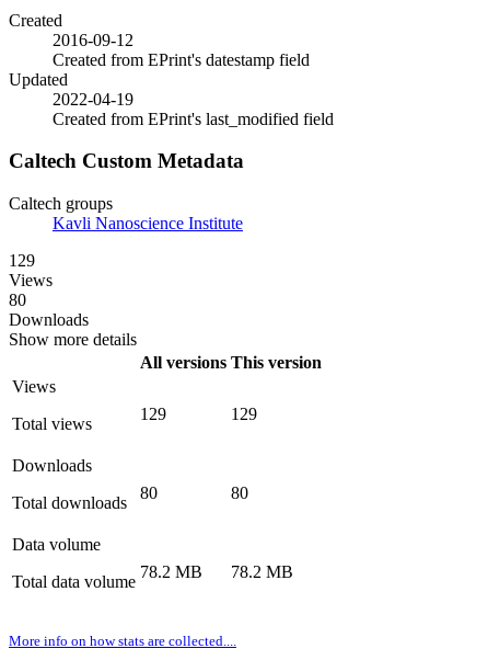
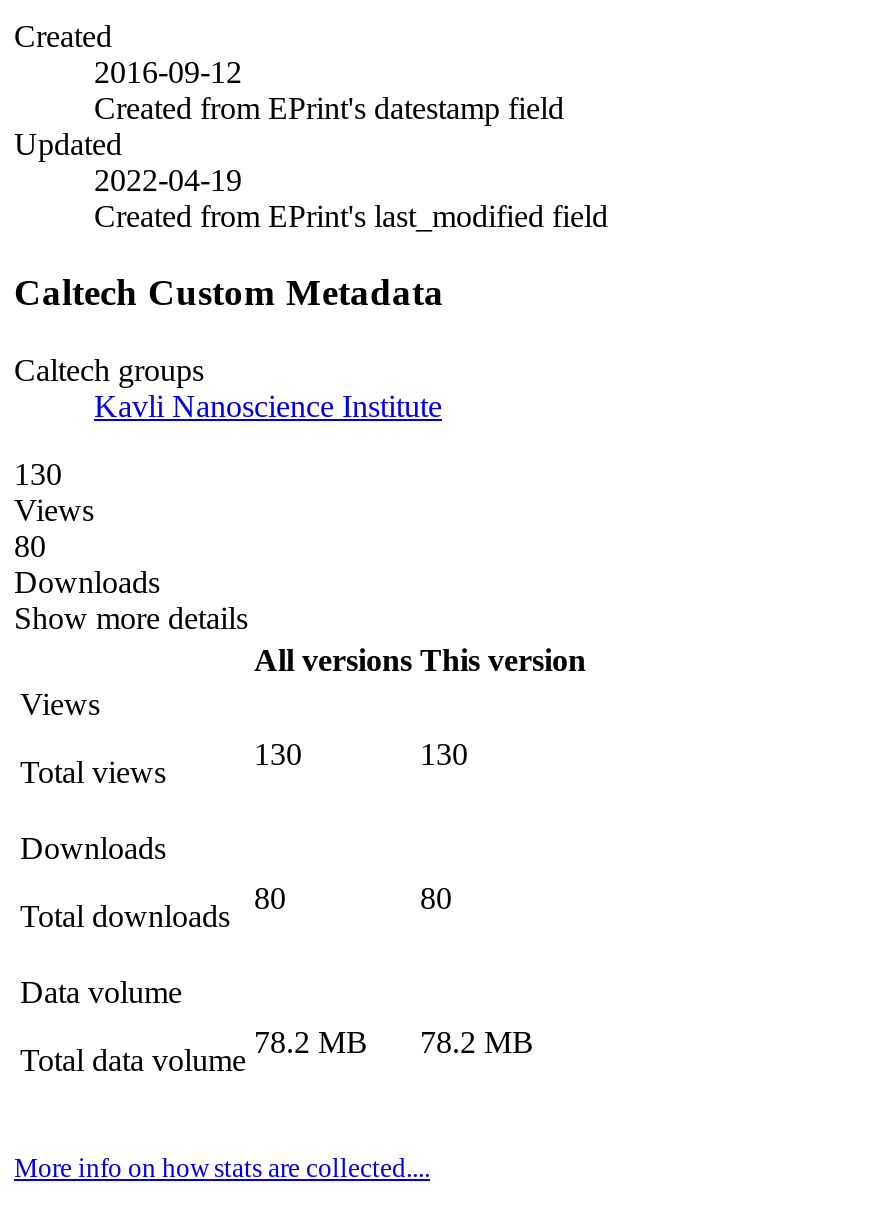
[9,251,35,270] 129 -> [14,457,62,491] 130
[140,405,166,423] 129 -> [254,737,302,771] 130
[231,405,257,423] 129 -> [420,737,468,771] 130

